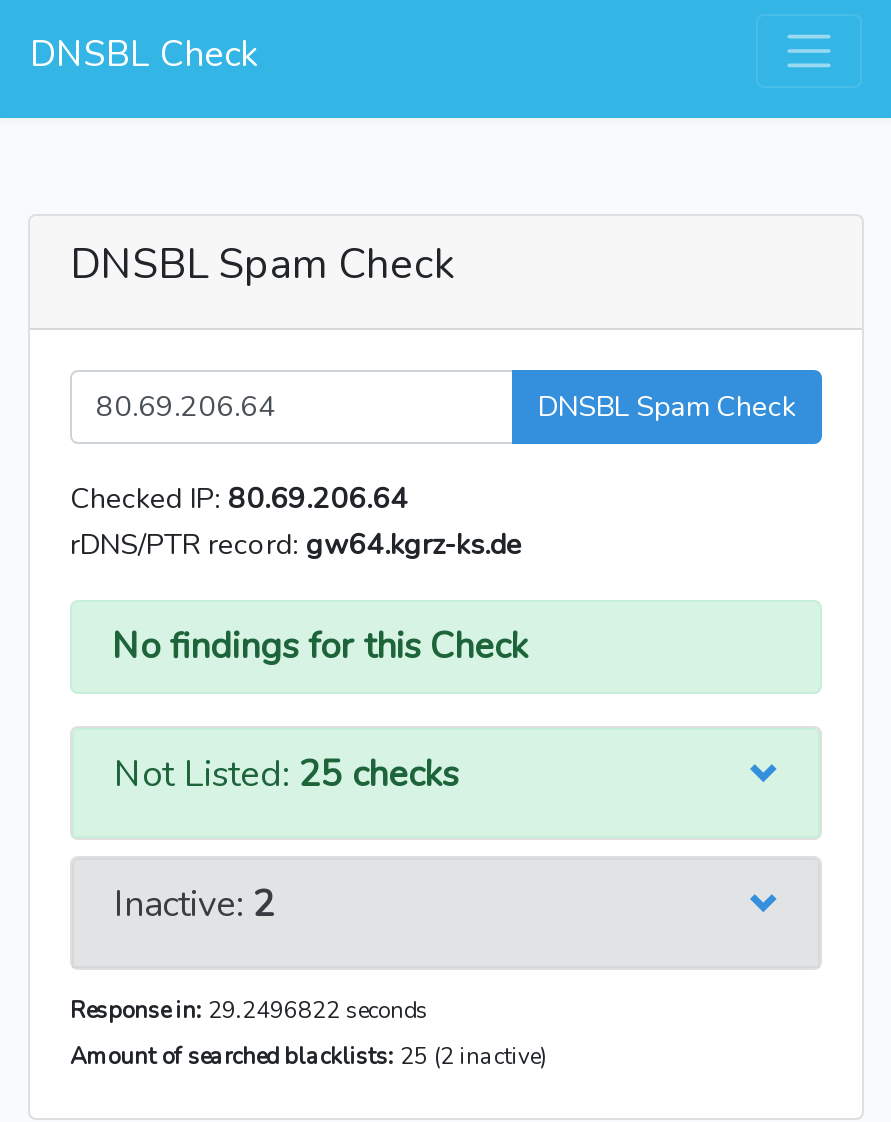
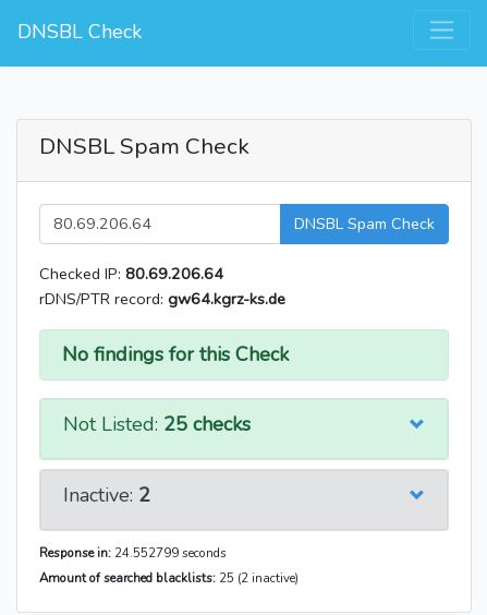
[70,994,428,1026] Response in: 29.2496822 seconds -> [39,544,227,562] Response in: 24.552799 seconds

